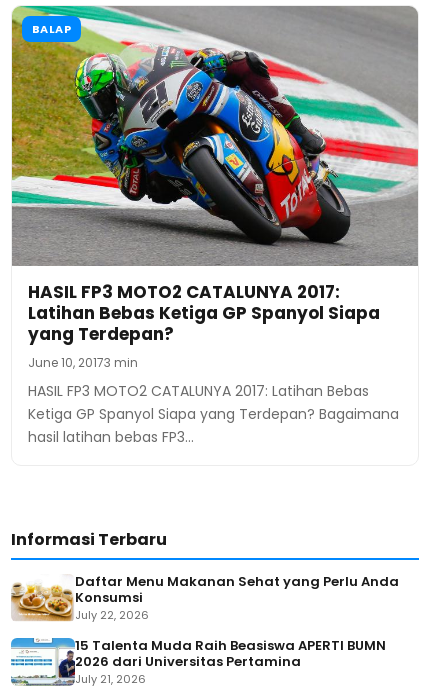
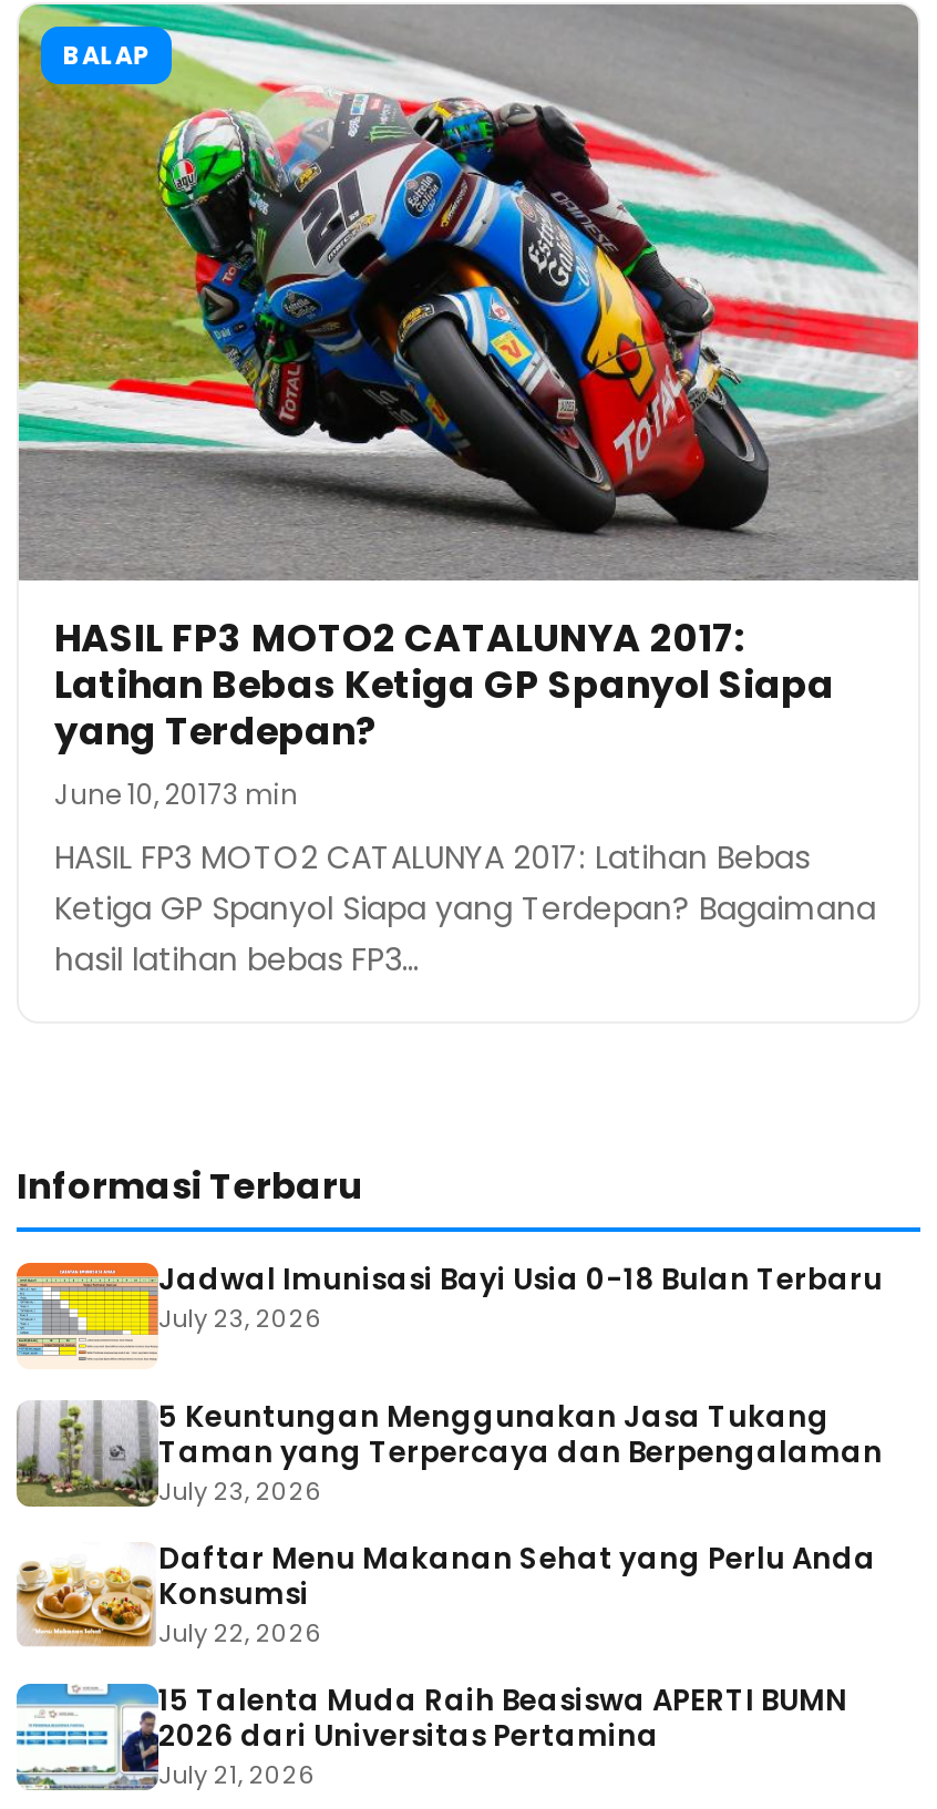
none -> [14,1258,883,1508] [image] | Jadwal Imunisasi Bayi Usia 0-18 Bulan Terbaru | July 23, 2026 | 5 Keuntungan Menggunakan Jasa Tukang | Taman yang Terpercaya dan Berpengalaman | July 23, 2026
none -> [14,1400,127,1511] [image]

